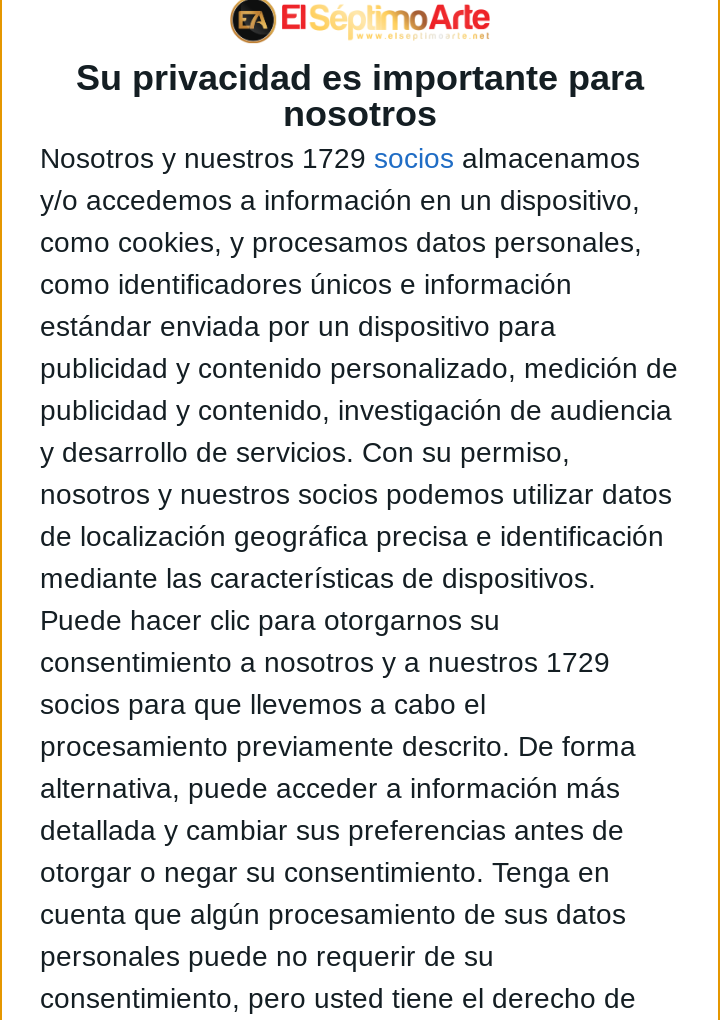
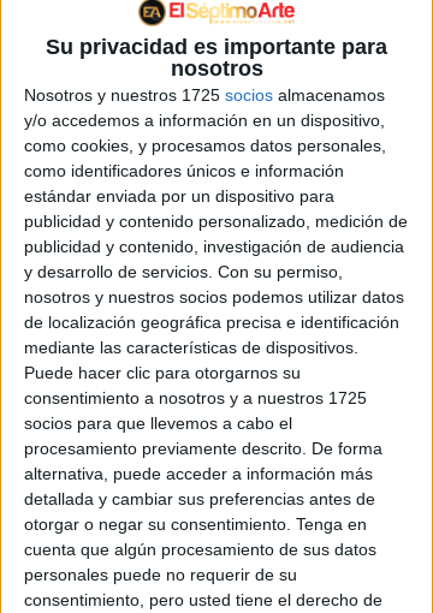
[40,142,640,174] Nosotros y nuestros 1729 socios almacenamos -> [24,85,385,105] Nosotros y nuestros 1725 socios almacenamos
[40,646,610,678] consentimiento a nosotros y a nuestros 1729 -> [24,388,367,408] consentimiento a nosotros y a nuestros 1725

